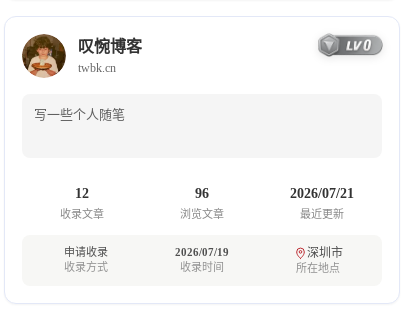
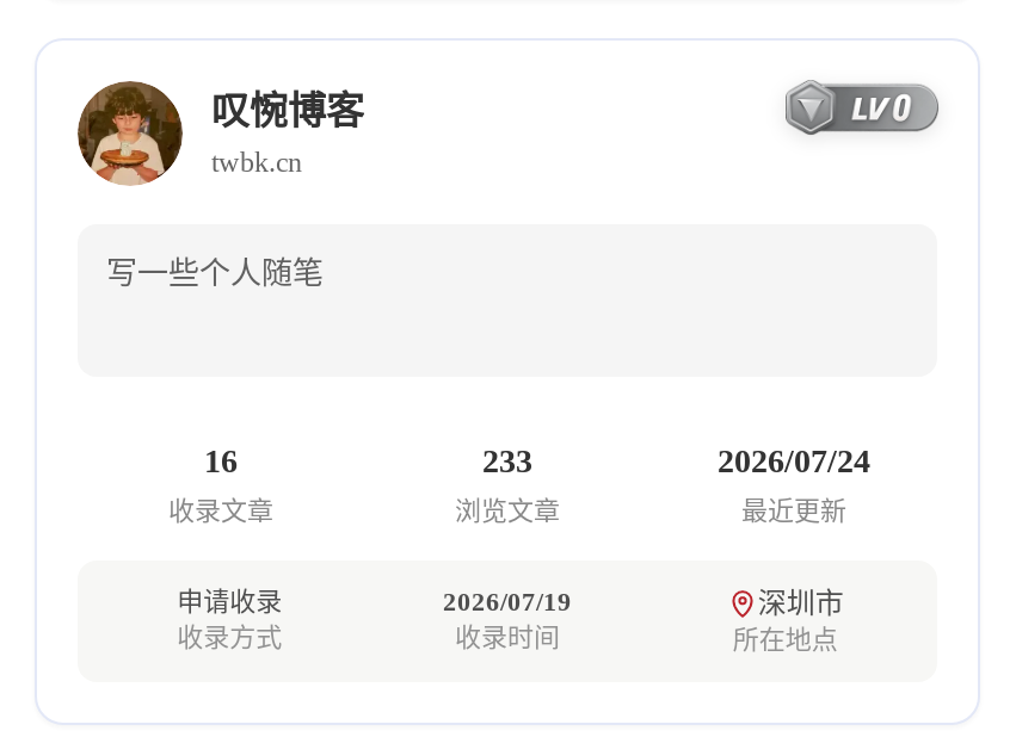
[75,186,89,201] 12 -> [204,444,238,479] 16
[195,186,209,201] 96 -> [482,444,532,479] 233
[290,186,354,201] 2026/07/21 -> [718,444,870,479] 2026/07/24

